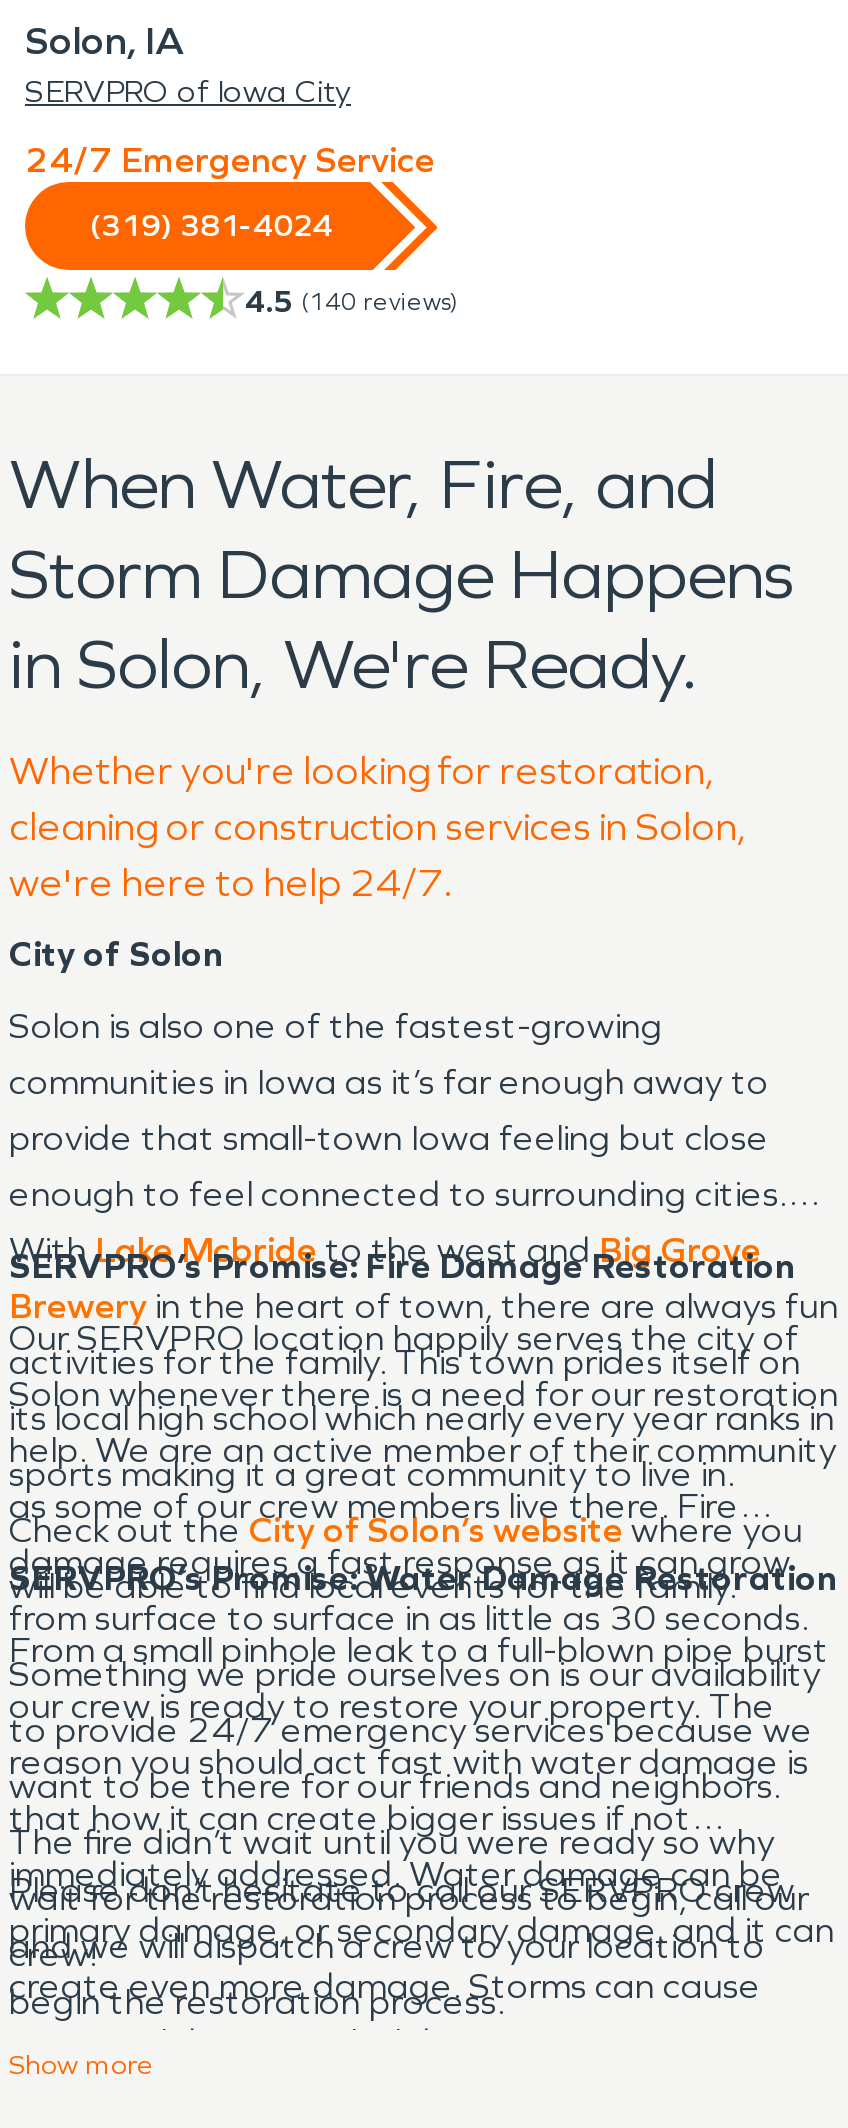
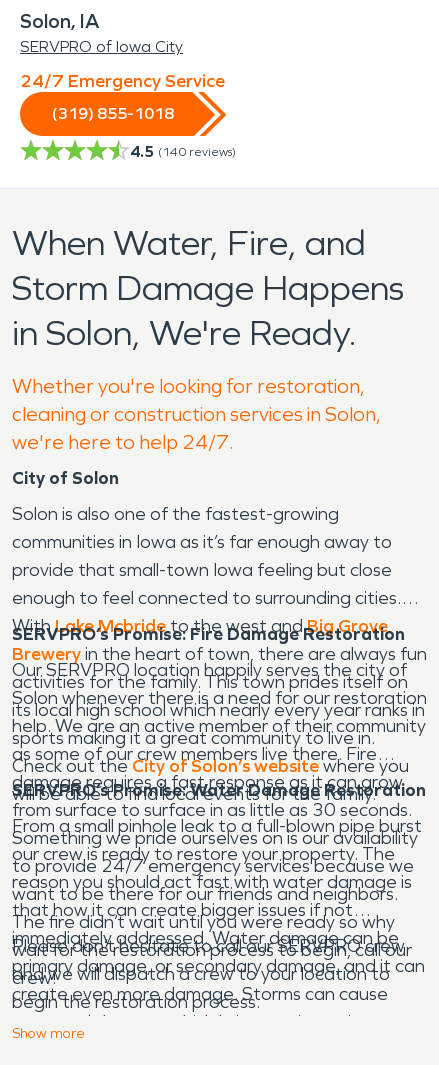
[89,205,332,243] (319) 381-4024 -> [52,104,174,123] (319) 855-1018

